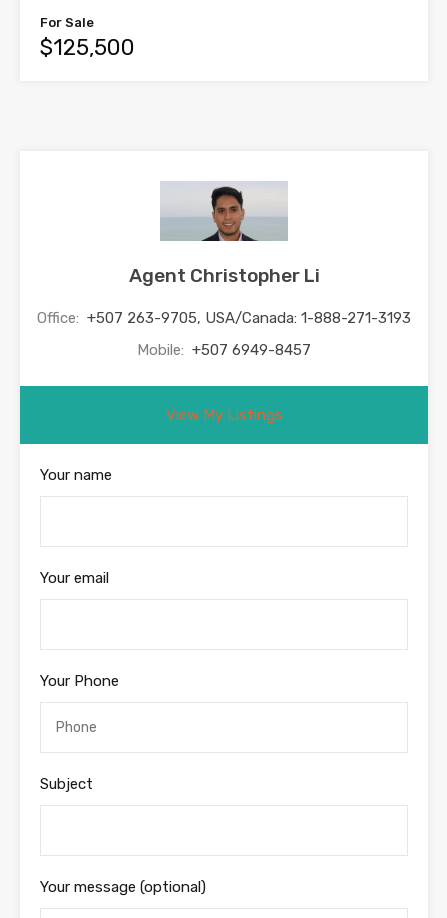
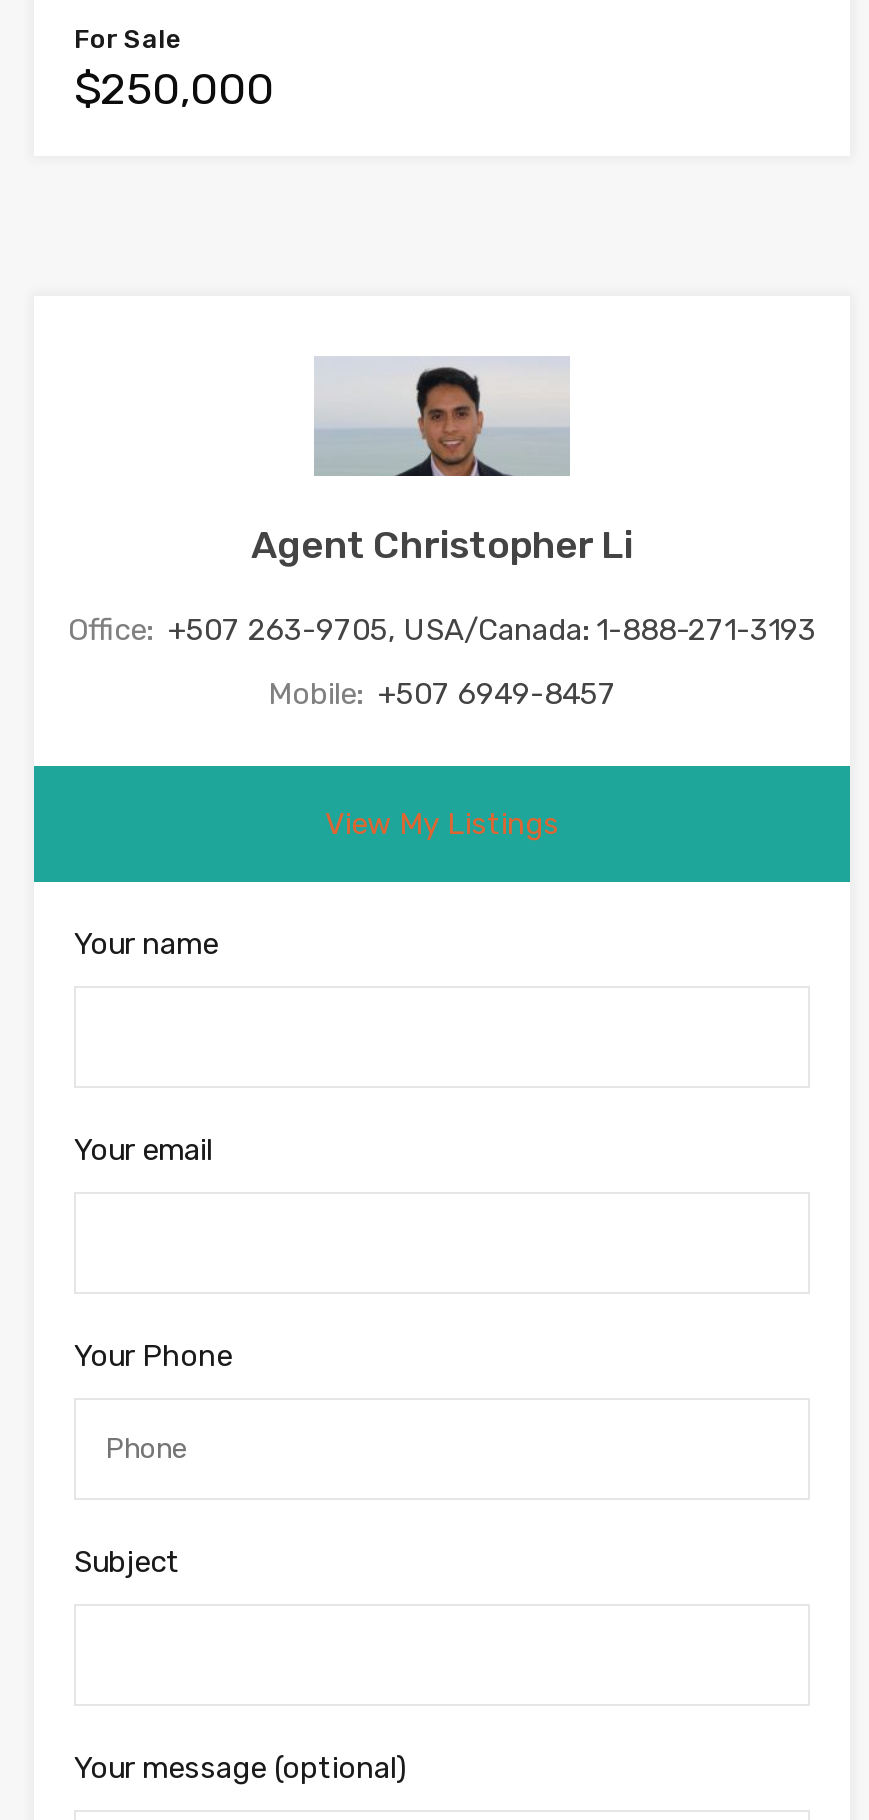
[40,34,135,61] $125,500 -> [74,63,274,117] $250,000

